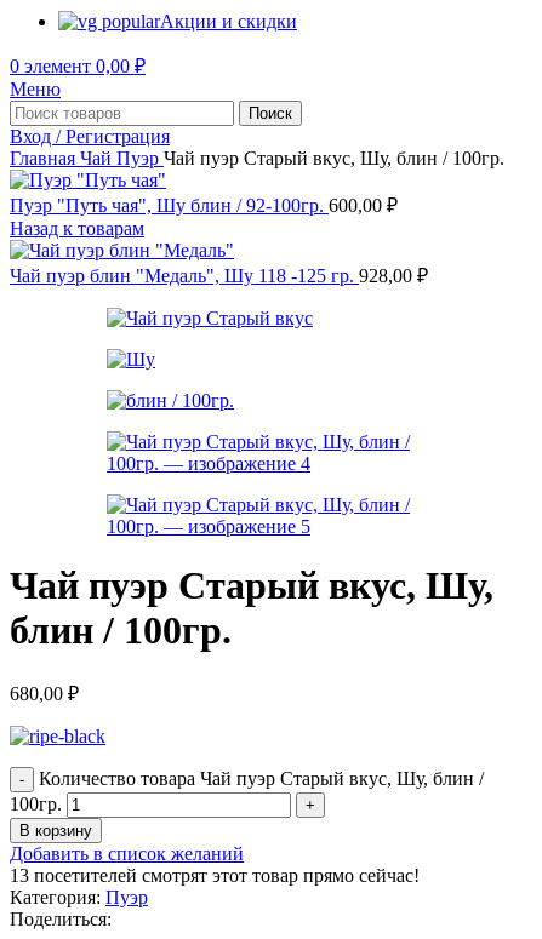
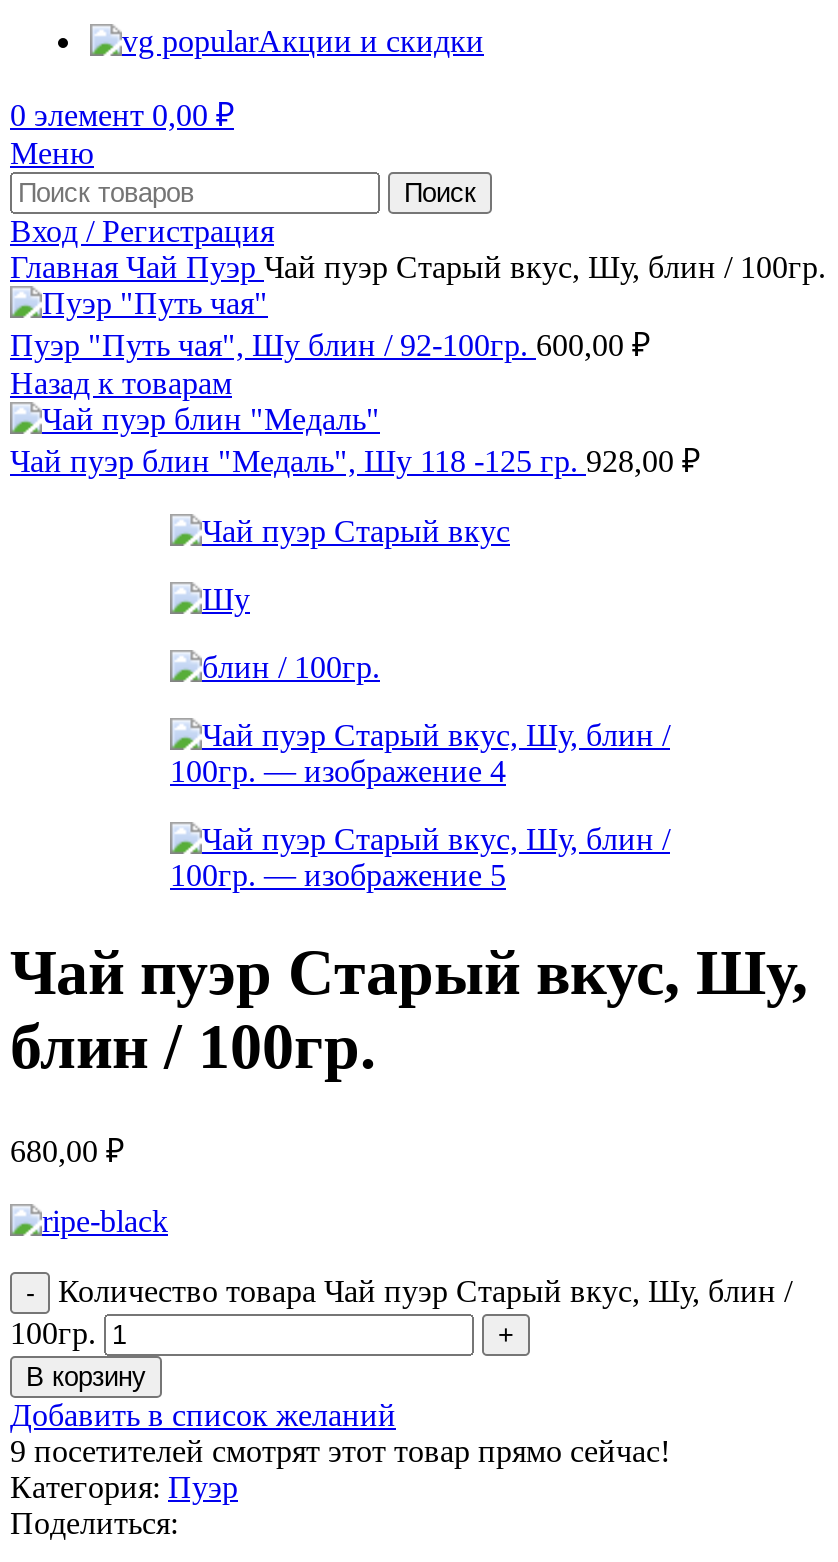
[10,865,420,886] 13 посетителей смотрят этот товар прямо сейчас! -> [10,1434,670,1468] 9 посетителей смотрят этот товар прямо сейчас!

